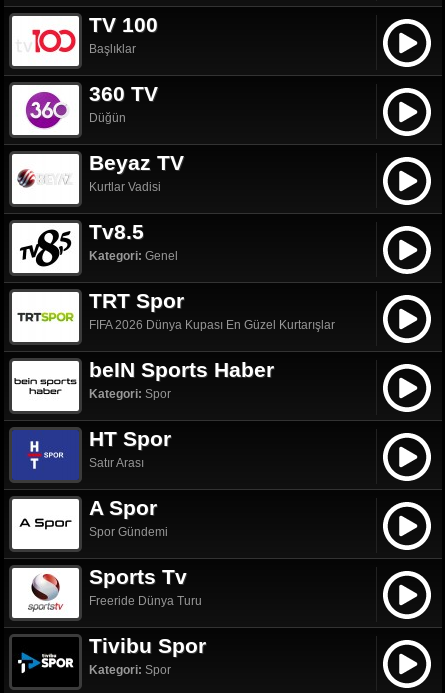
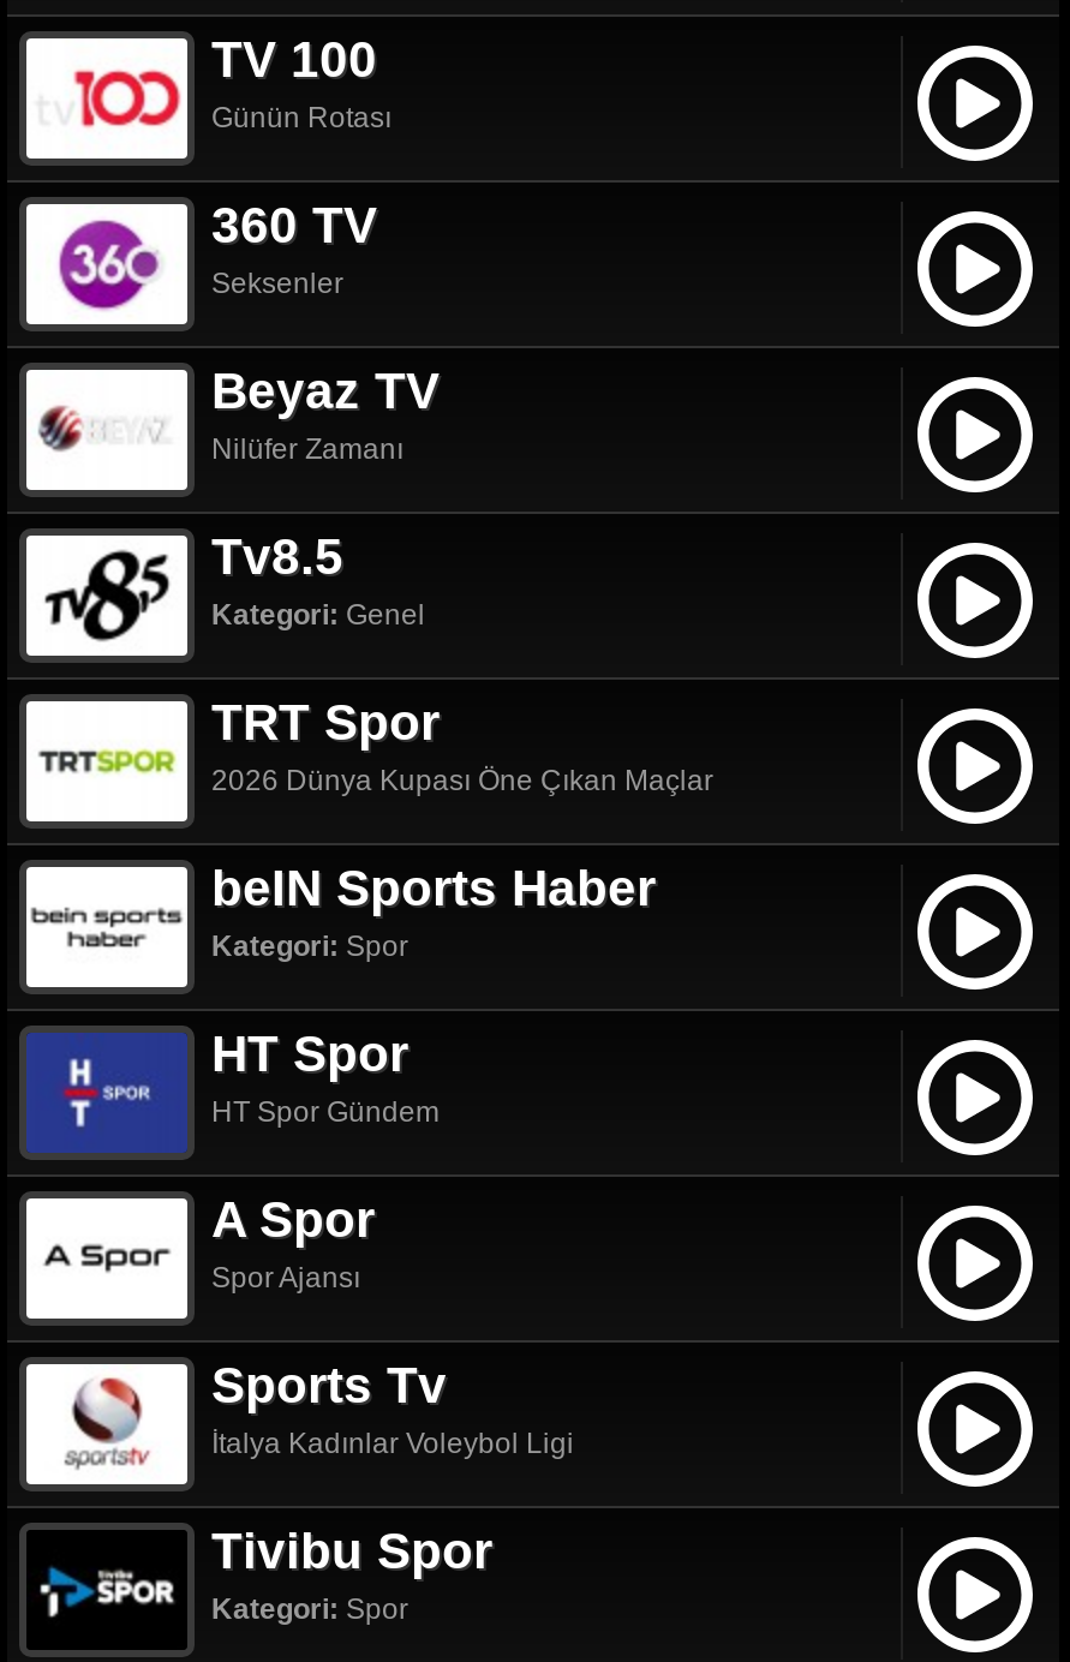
[89,42,136,56] Başlıklar -> [211,101,391,134] Günün Rotası
[89,111,126,125] Düğün -> [211,267,343,300] Seksenler
[89,180,161,194] Kurtlar Vadisi -> [211,432,404,466] Nilüfer Zamanı
[89,318,335,332] FIFA 2026 Dünya Kupası En Güzel Kurtarışlar -> [211,764,713,797] 2026 Dünya Kupası Öne Çıkan Maçlar
[89,456,144,470] Satır Arası -> [211,1095,440,1129] HT Spor Gündem
[89,525,168,539] Spor Gündemi -> [211,1261,360,1295] Spor Ajansı
[89,594,202,608] Freeride Dünya Turu -> [211,1427,574,1460] İtalya Kadınlar Voleybol Ligi

